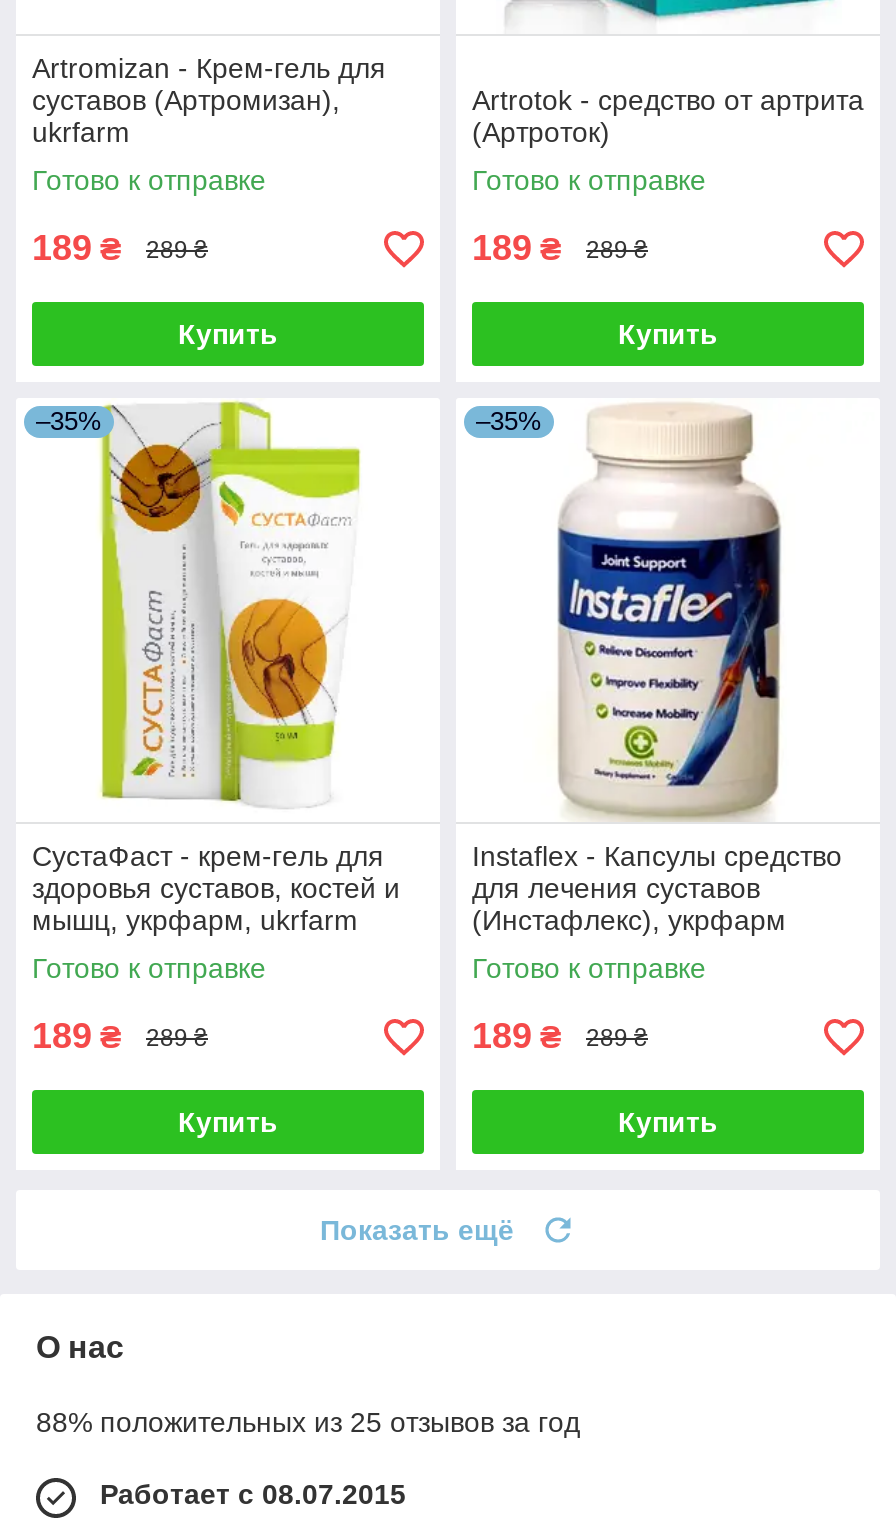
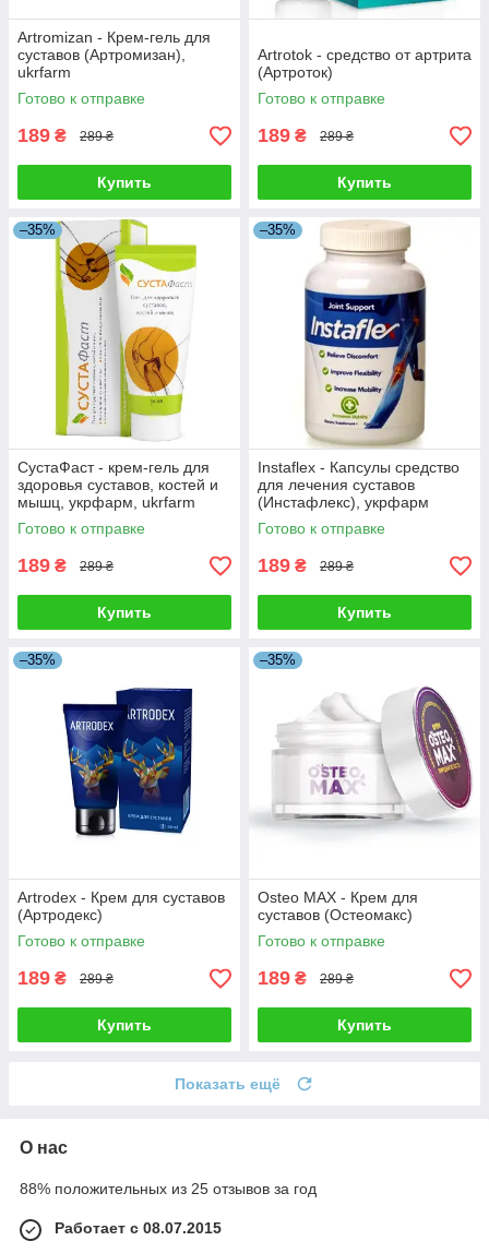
none -> [17,889,225,1034] Artrodex - Крем для суставов | (Артродекс) | Готово к отправке | 189 ₴ | 289 ₴ | Купить
none -> [20,652,56,668] –35%
none -> [61,687,193,836] [image]
none -> [253,685,473,831] [image]
none -> [258,889,418,1034] Osteo MAX - Крем для | суставов (Остеомакс) | Готово к отправке | 189 ₴ | 289 ₴ | Купить
none -> [260,652,296,668] –35%

